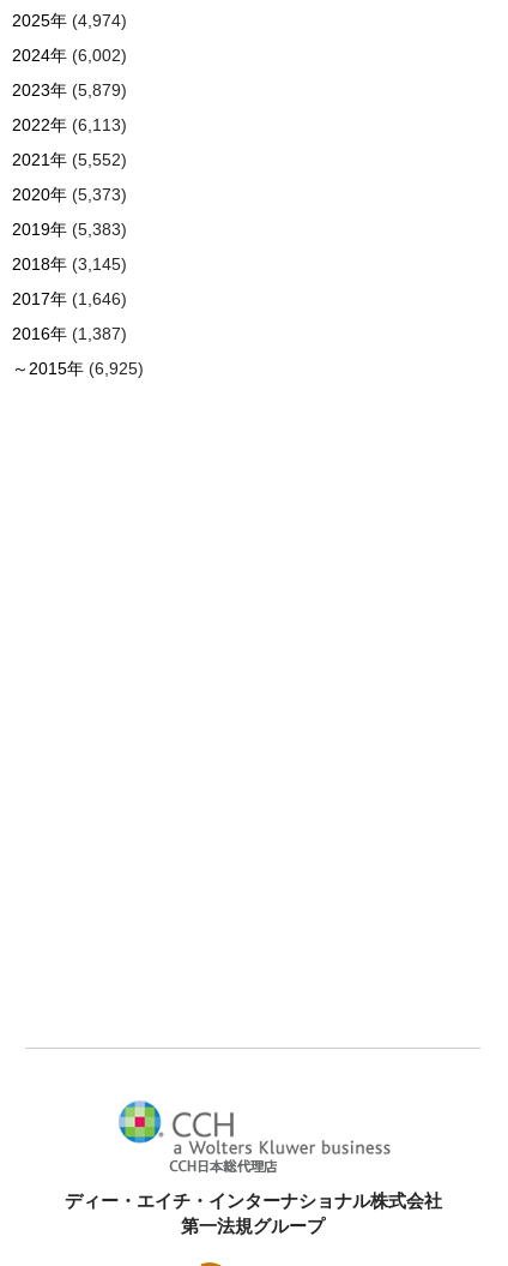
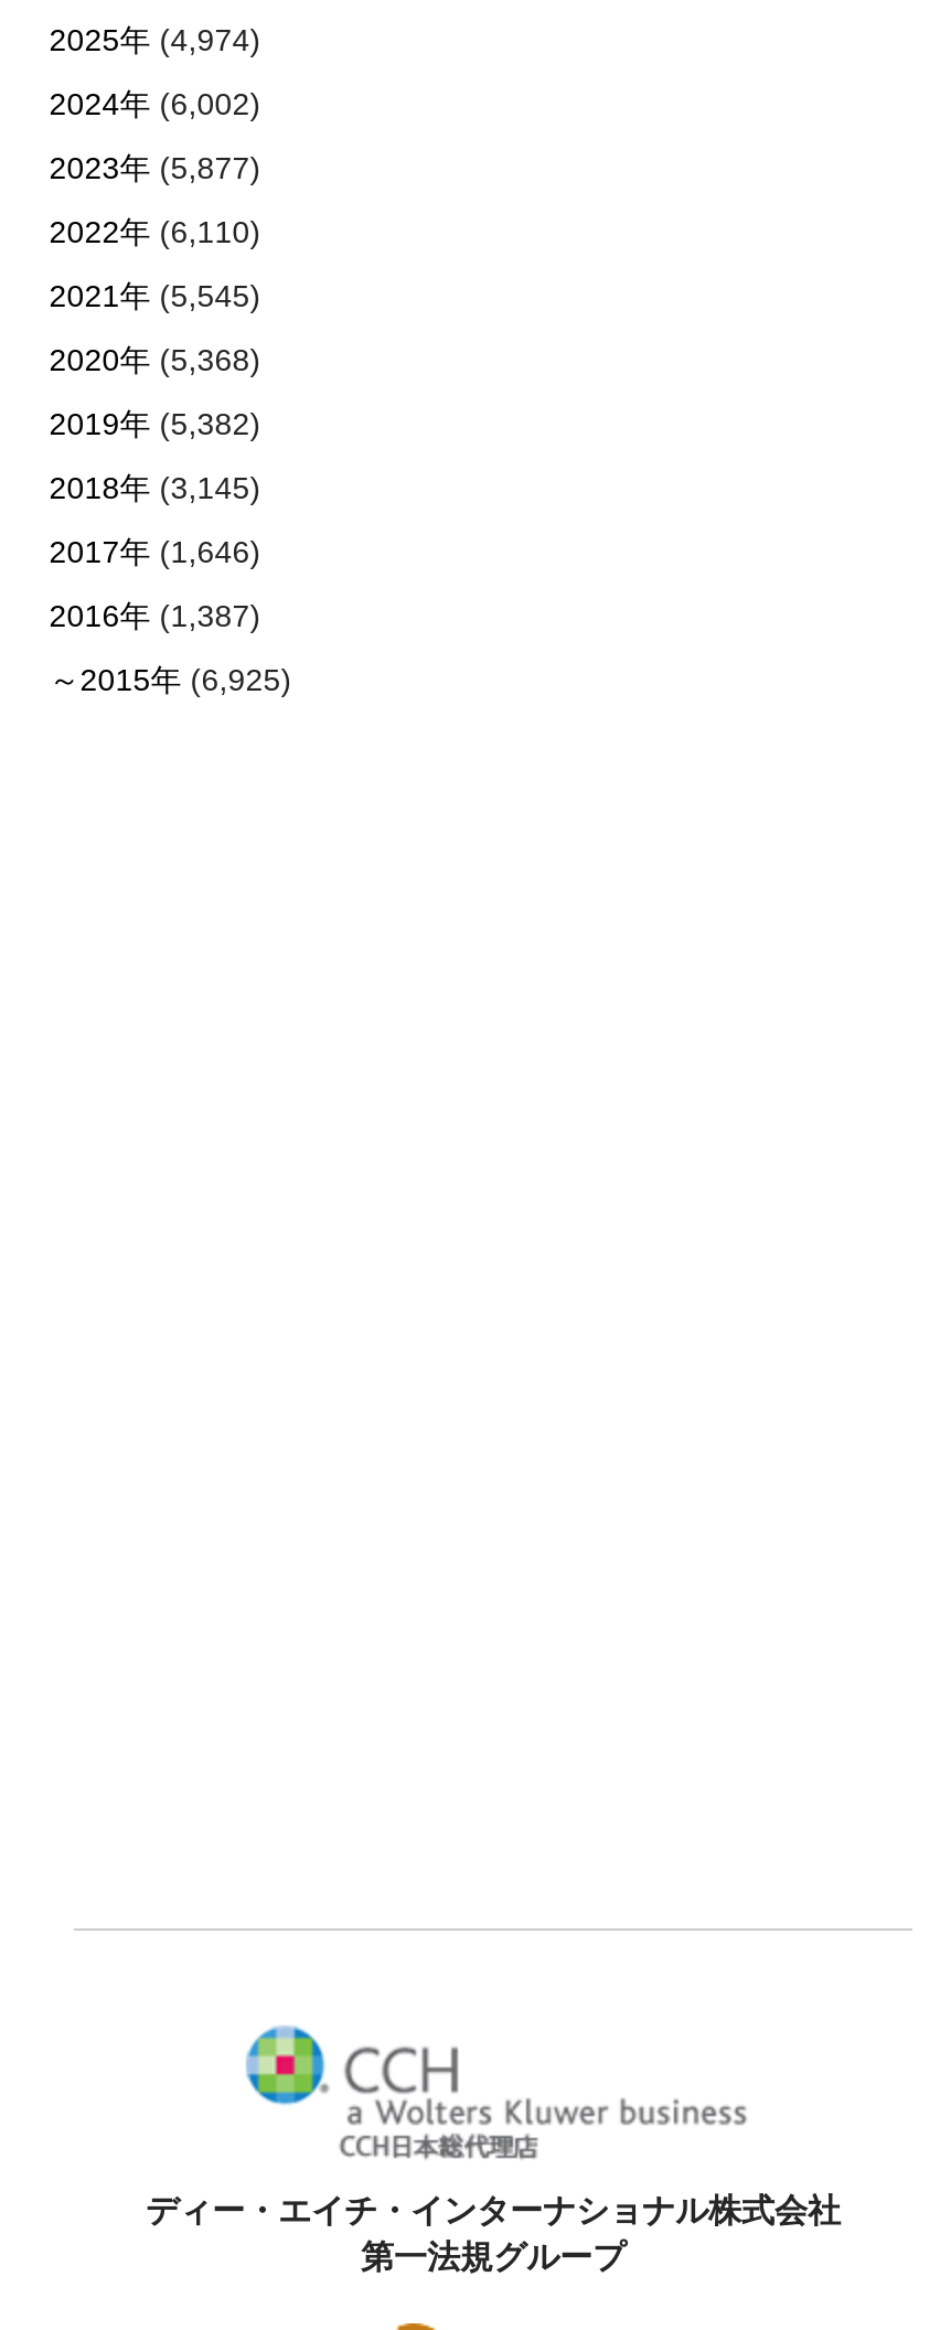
[12,80,127,99] 2023年(5,879) -> [49,150,261,185] 2023年(5,877)
[12,115,127,134] 2022年(6,113) -> [49,214,261,249] 2022年(6,110)
[12,150,127,169] 2021年(5,552) -> [49,278,261,313] 2021年(5,545)
[12,185,127,204] 2020年(5,373) -> [49,342,261,377] 2020年(5,368)
[12,219,127,239] 2019年(5,383) -> [49,406,261,441] 2019年(5,382)

